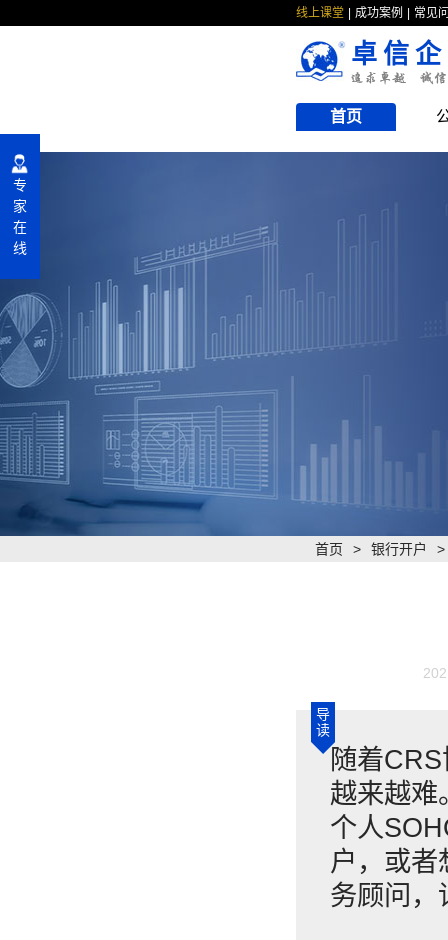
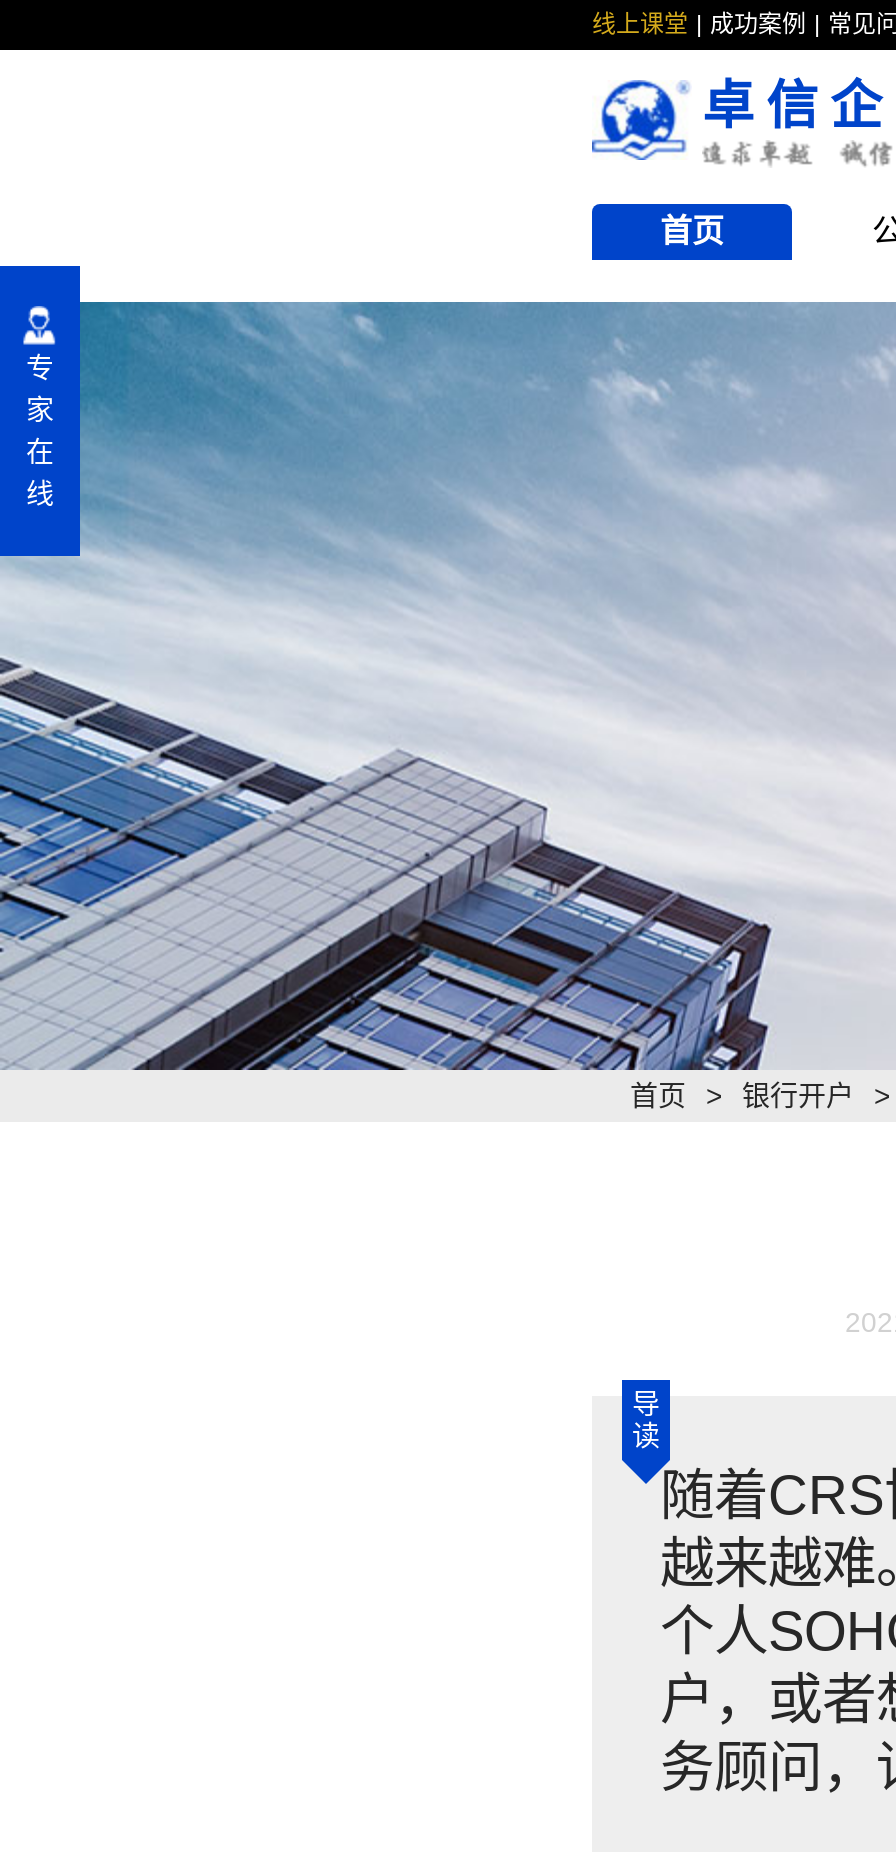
[3,152,445,537] [image] -> [6,302,890,1072] [image]

